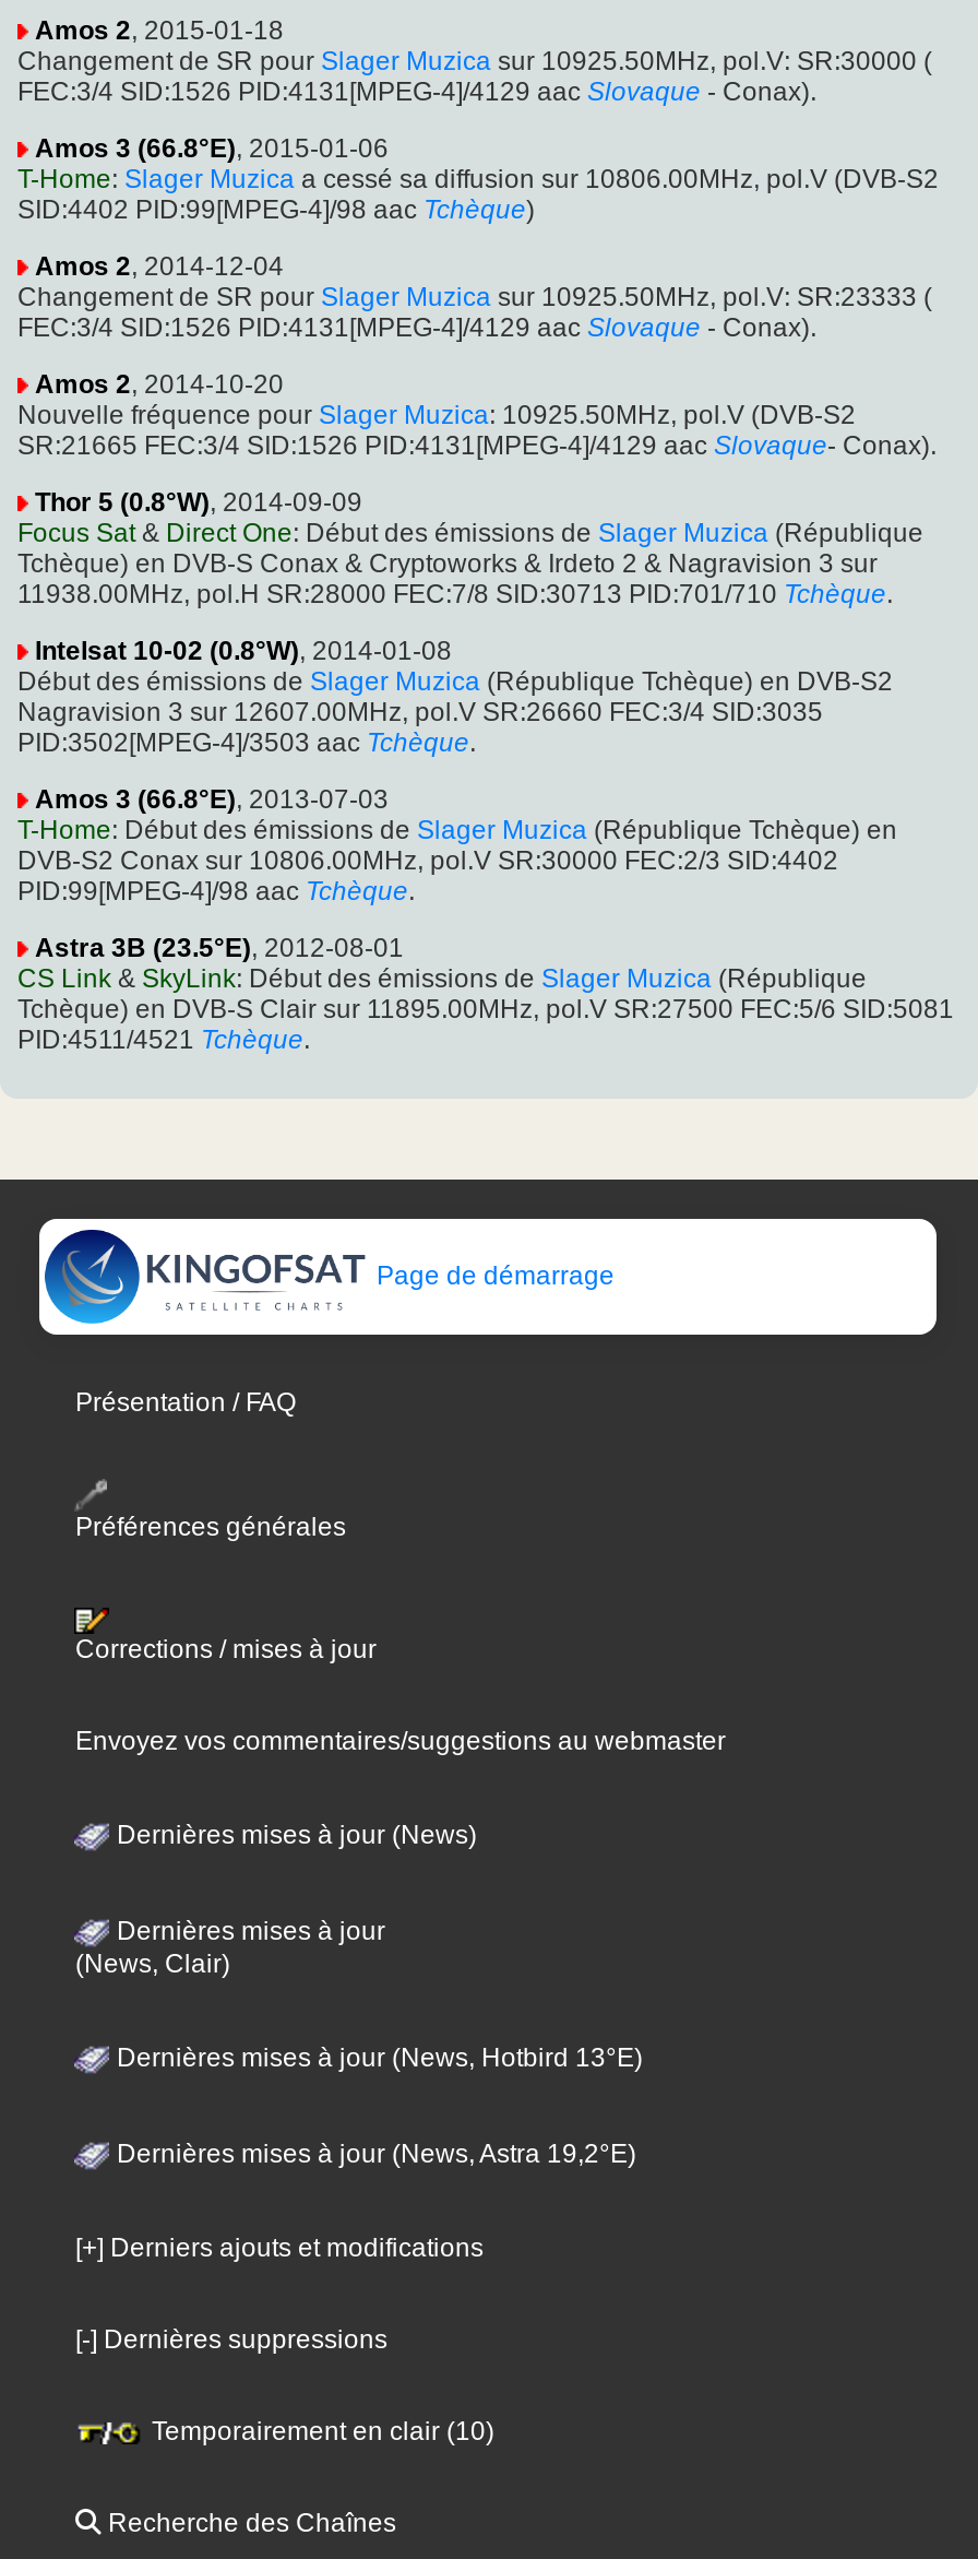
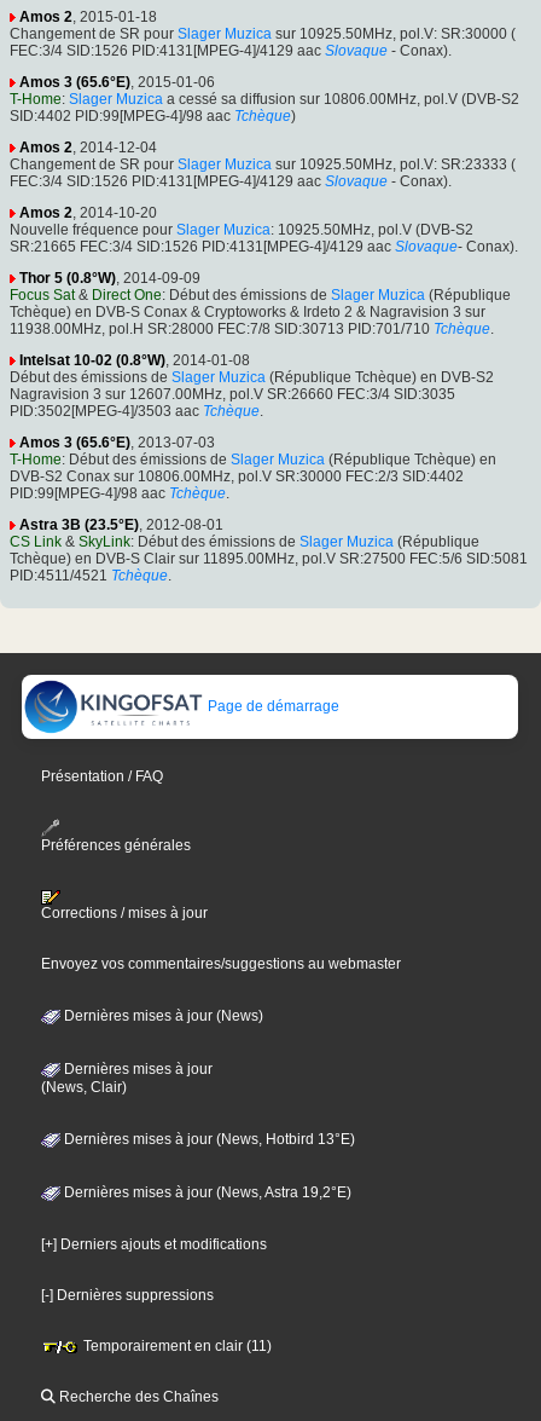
[35,132,389,163] Amos 3 (66.8°E), 2015-01-06 -> [19,73,215,90] Amos 3 (65.6°E), 2015-01-06
[35,783,389,814] Amos 3 (66.8°E), 2013-07-03 -> [19,434,215,451] Amos 3 (65.6°E), 2013-07-03
[145,2417,494,2447] Temporairement en clair (10) -> [80,1338,272,1355] Temporairement en clair (11)

